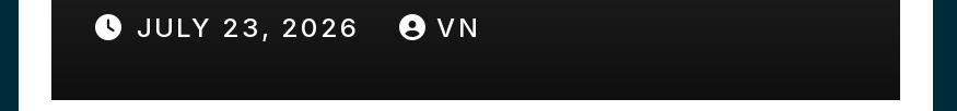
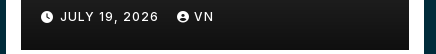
[137,10,369,43] JULY 23, 2026 -> [60,9,163,24] JULY 19, 2026

